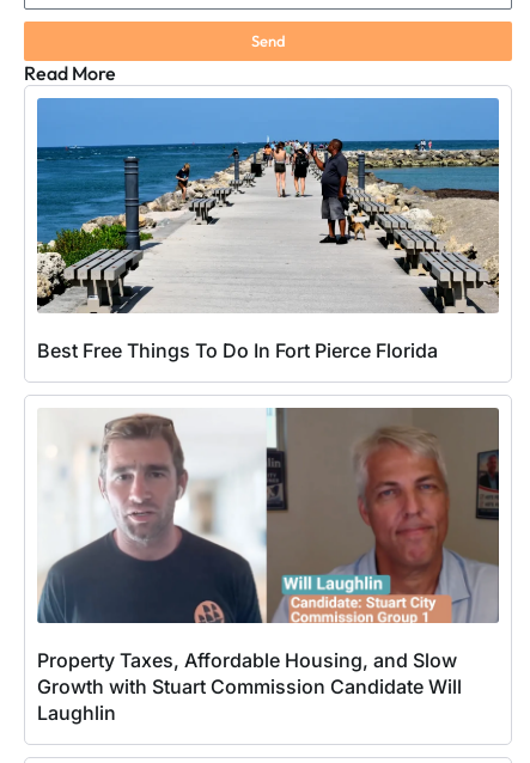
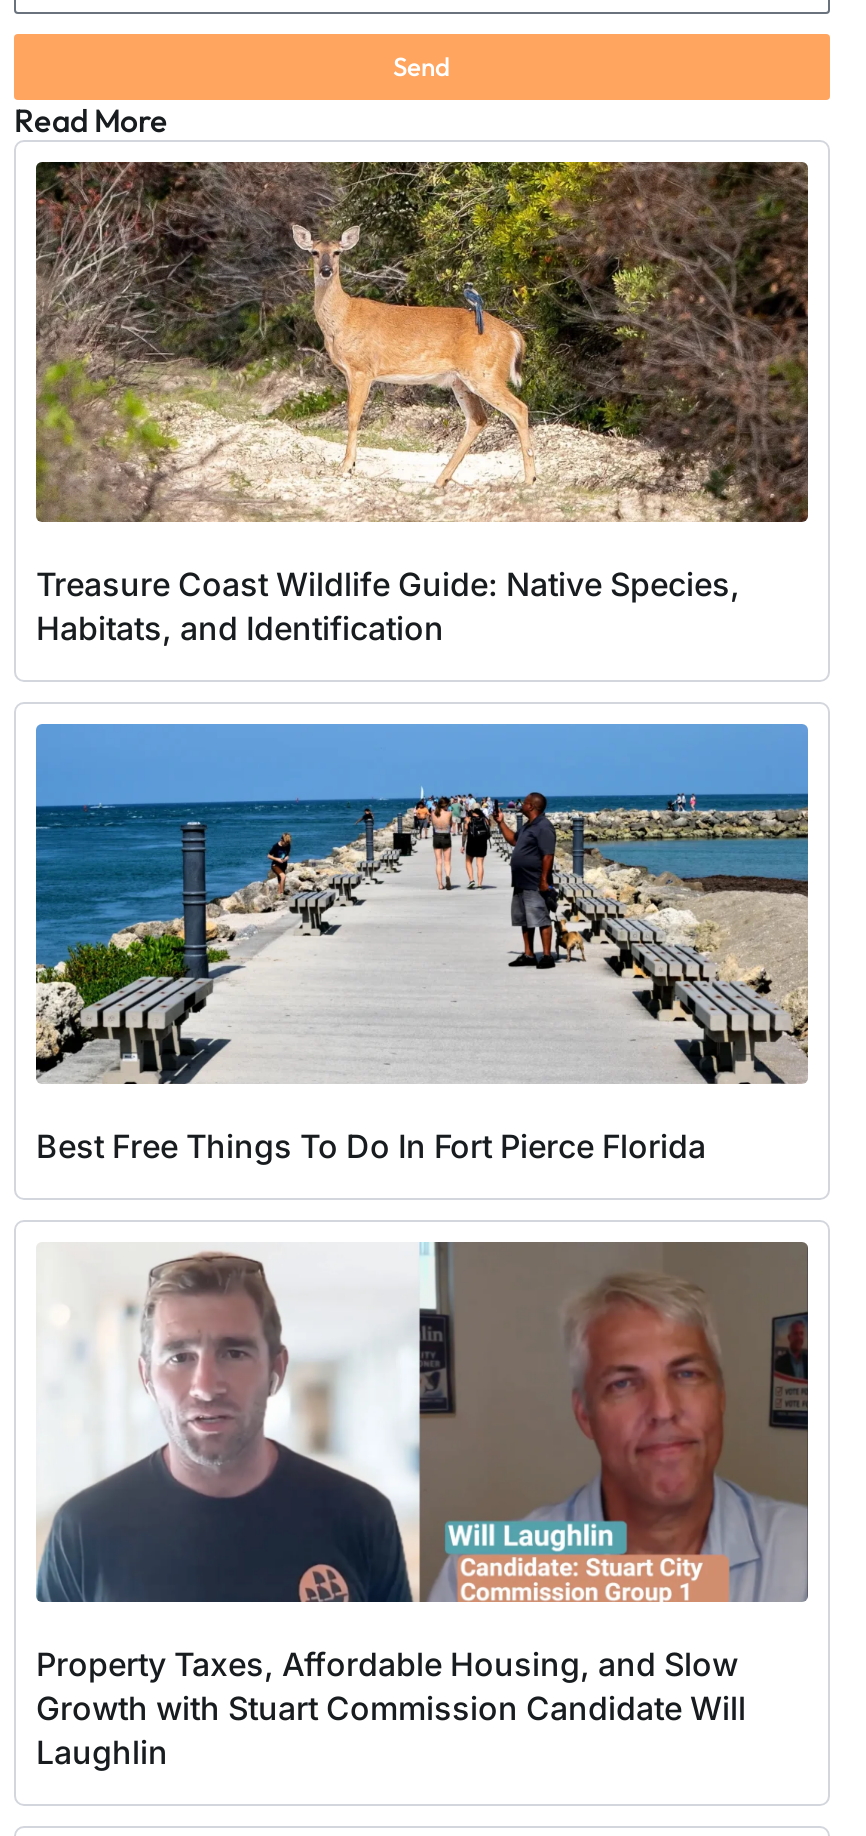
none -> [34,160,810,649] [image] | Treasure Coast Wildlife Guide: Native Species, | Habitats, and Identification

